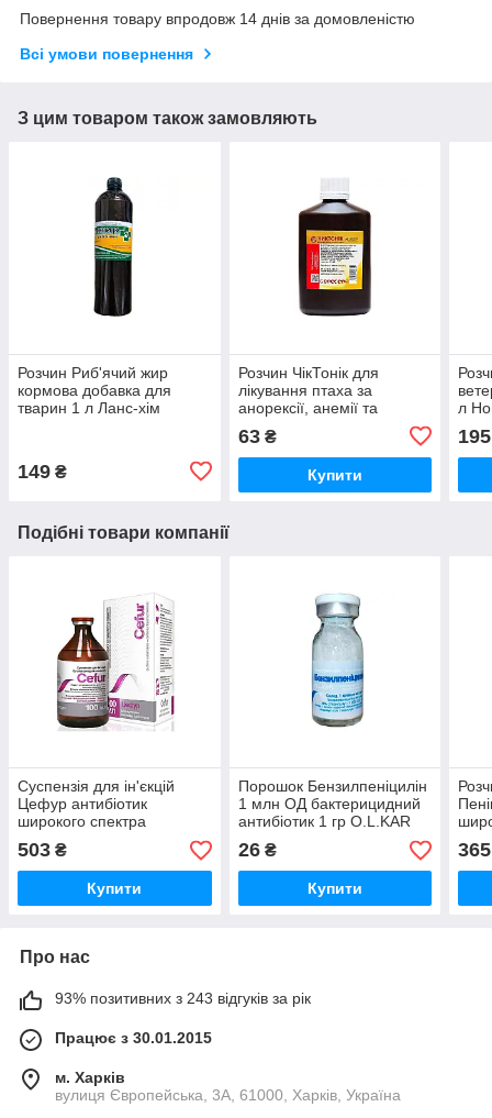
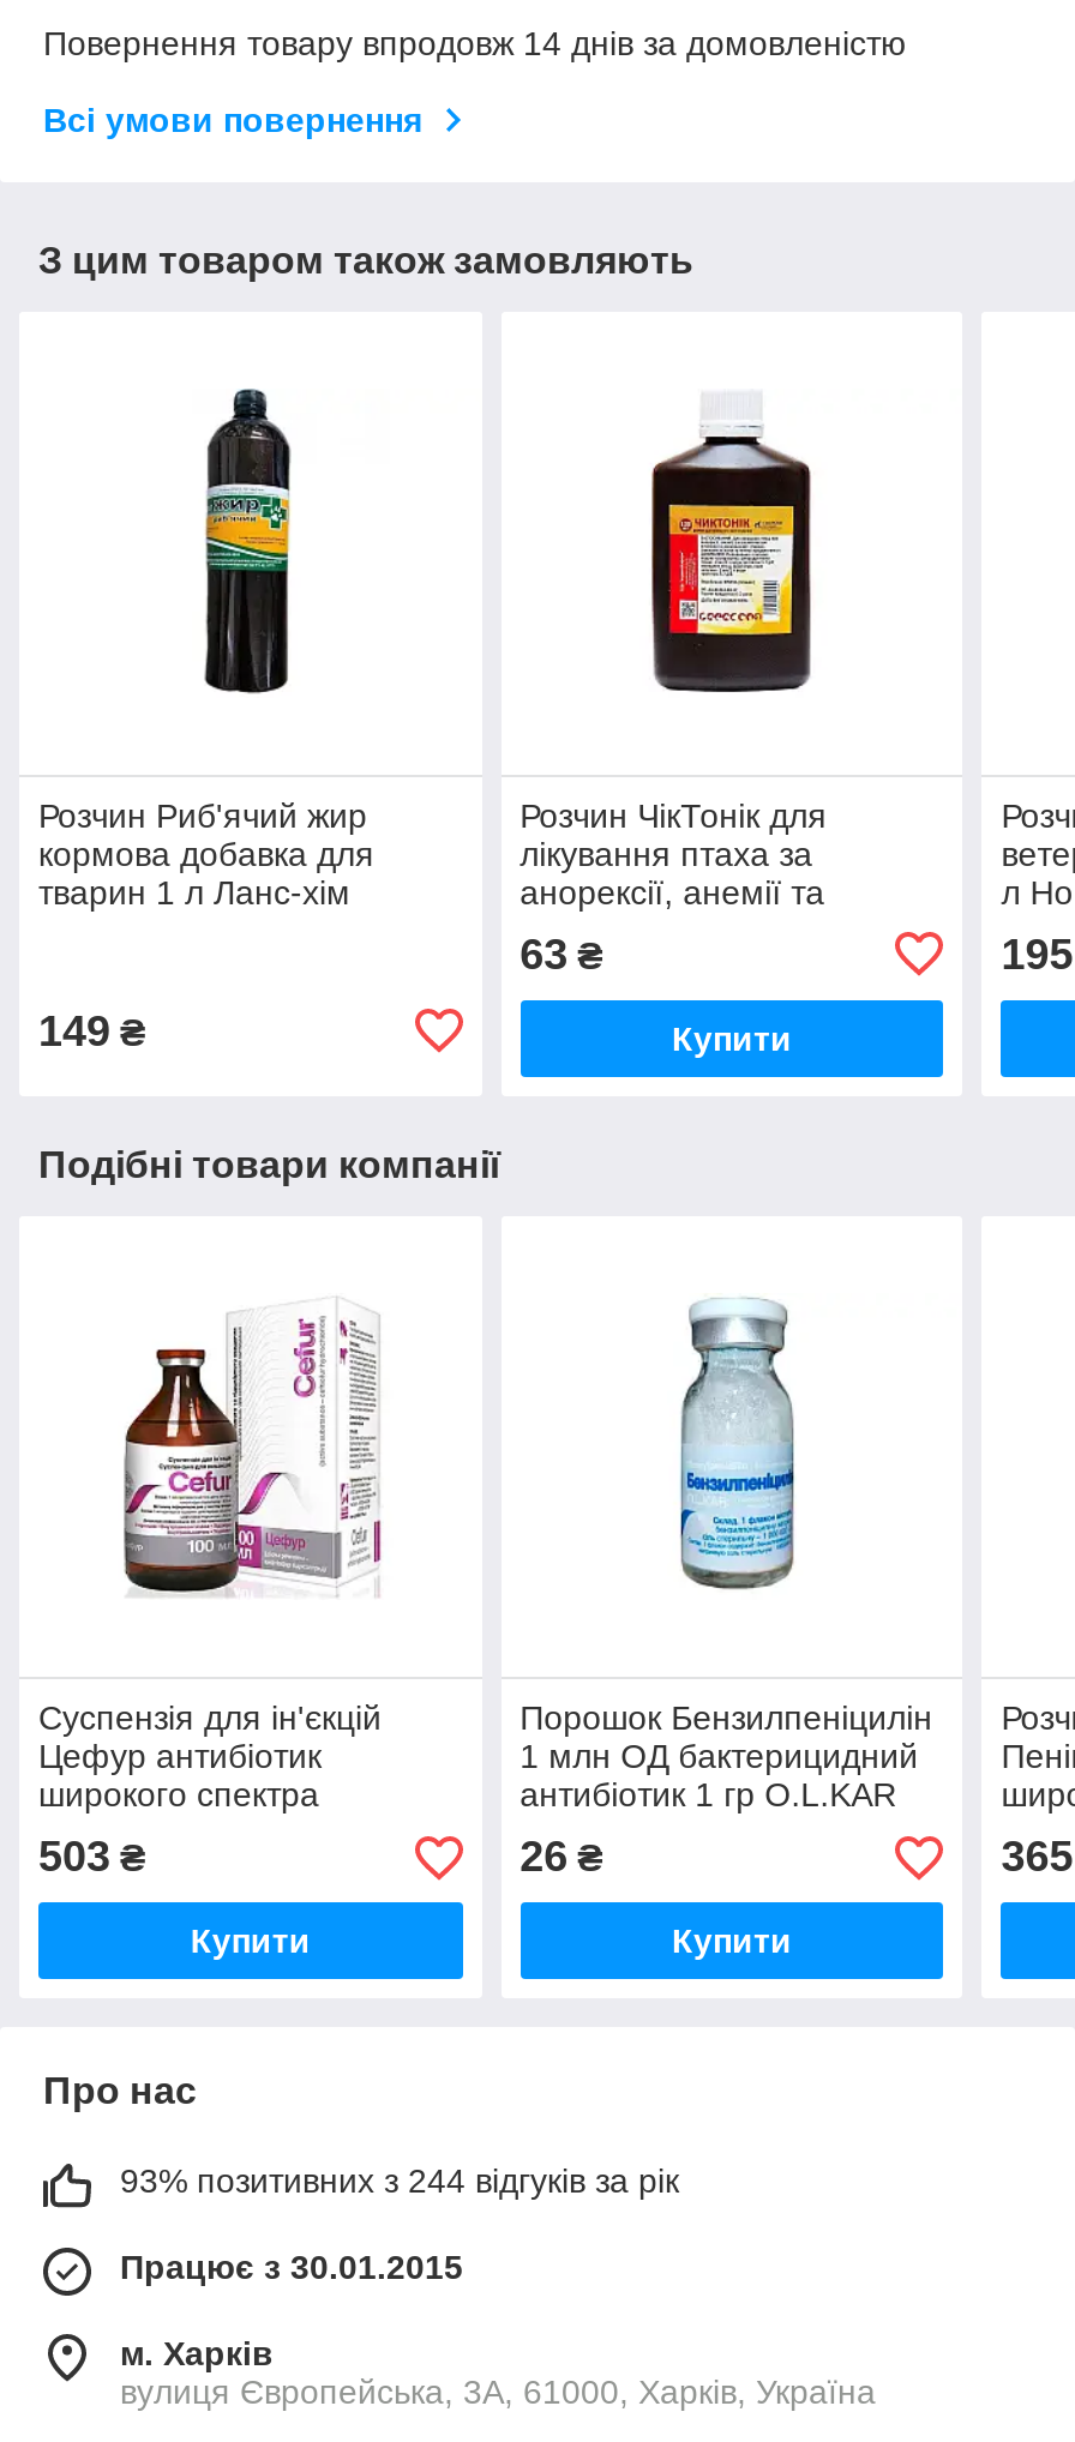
[55,990,311,1007] 93% позитивних з 243 відгуків за рік -> [120,2162,679,2201] 93% позитивних з 244 відгуків за рік

